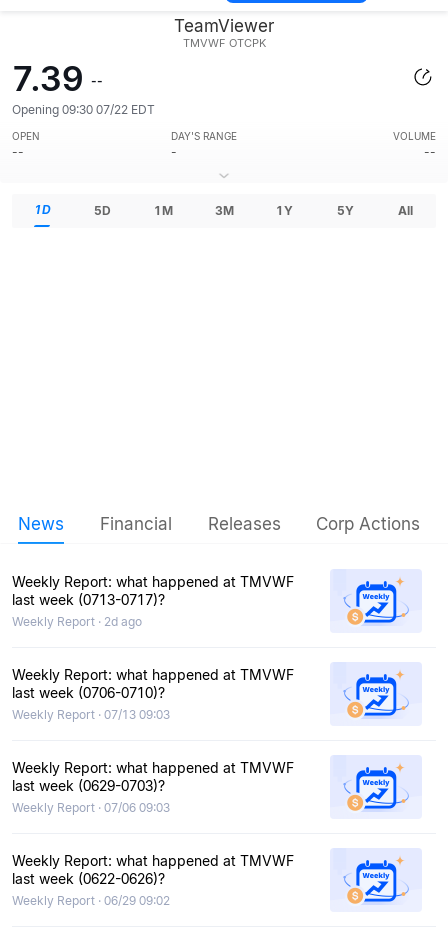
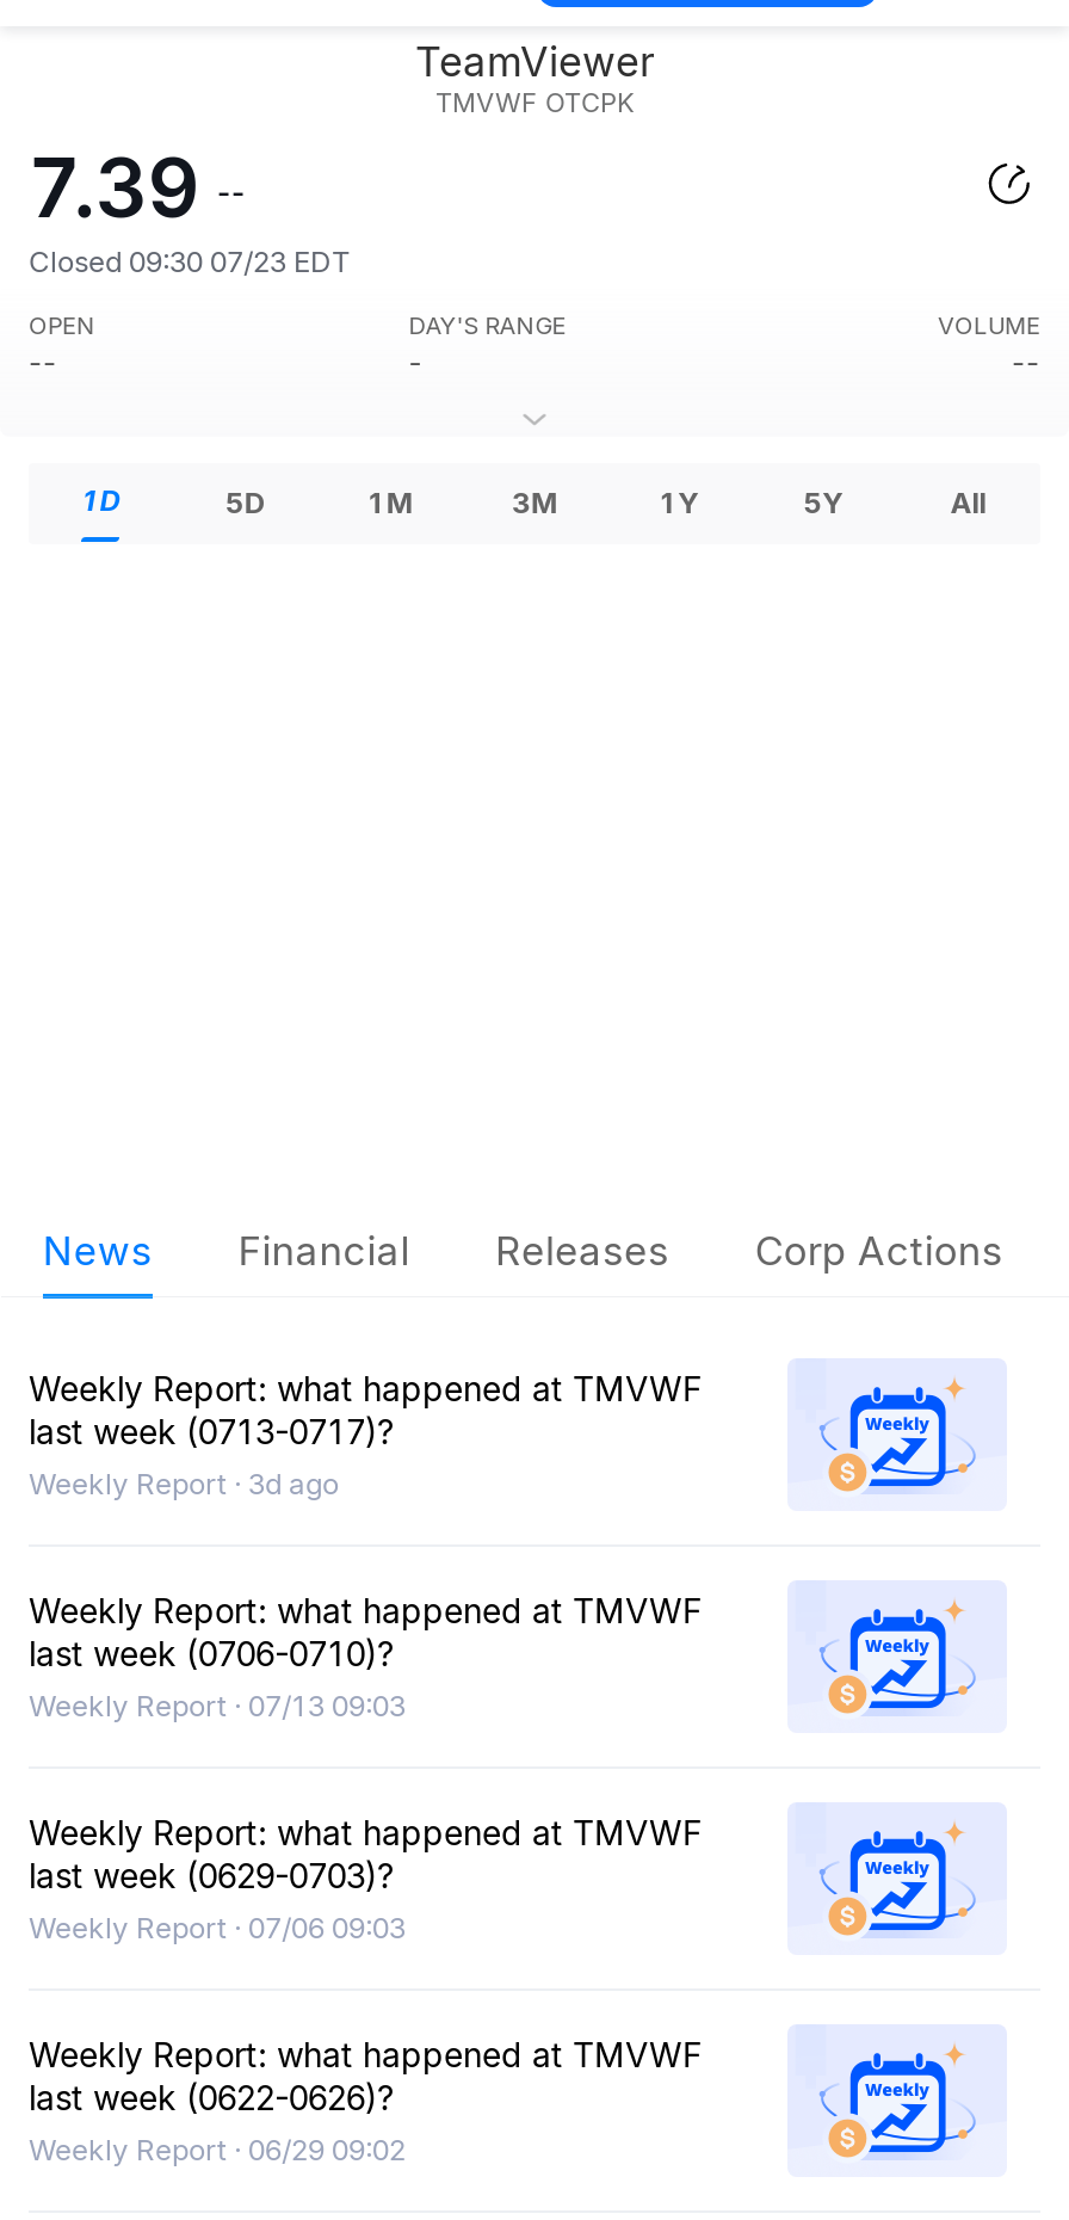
[12,102,155,117] Opening 09:30 07/22 EDT -> [29,243,351,279] Closed 09:30 07/23 EDT
[12,614,142,629] Weekly Report · 2d ago -> [29,1465,339,1501] Weekly Report · 3d ago

